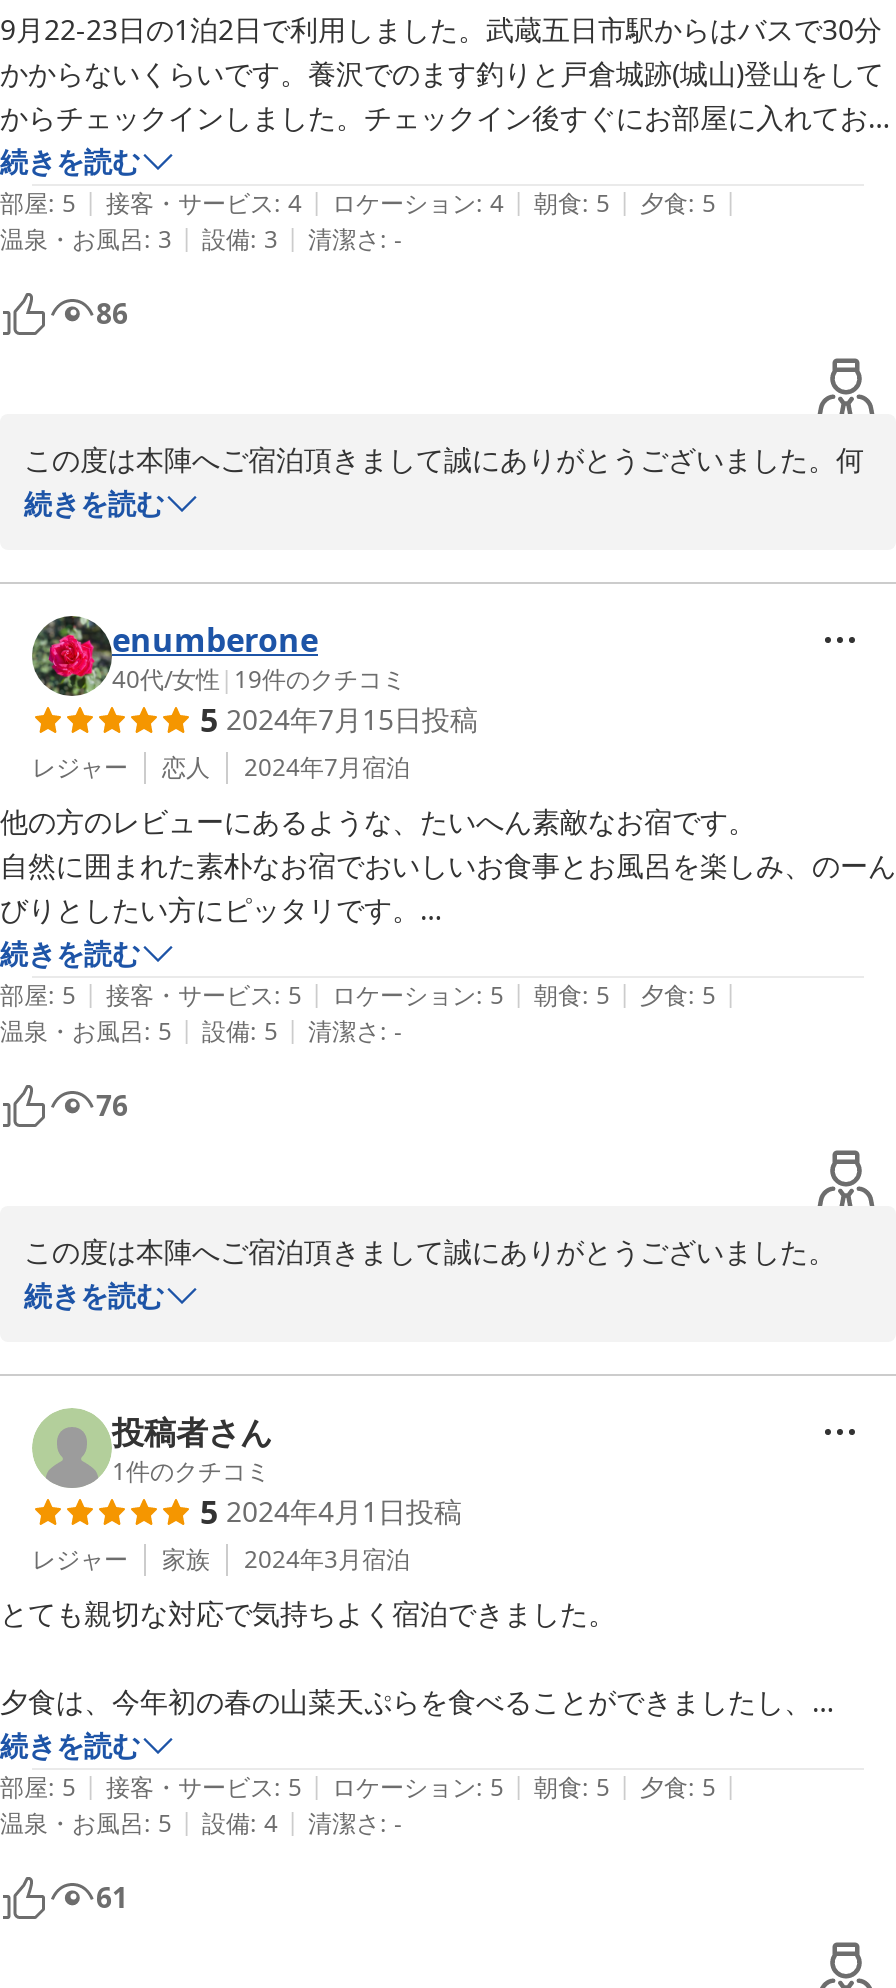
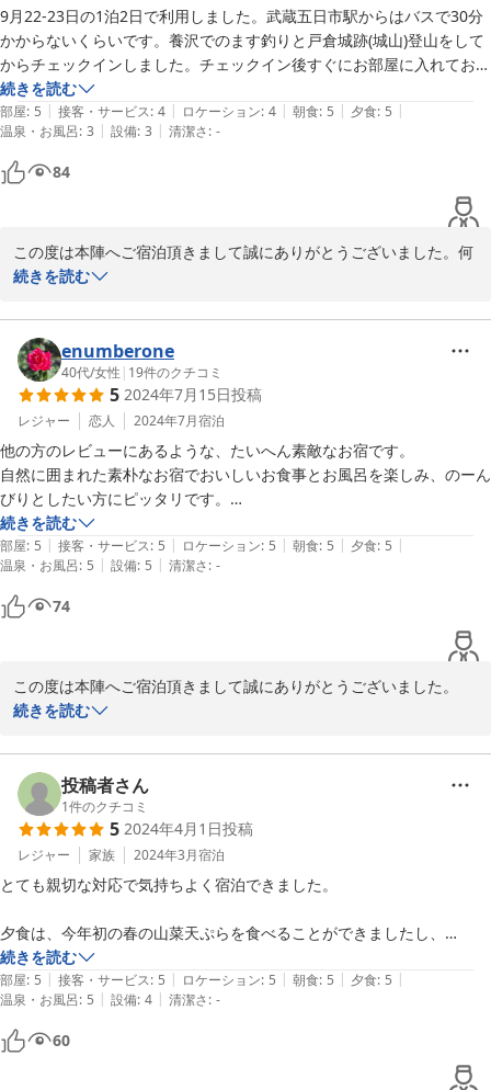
[96,294,128,332] 86 -> [53,161,70,182] 84
[96,1086,128,1124] 76 -> [53,595,70,616] 74
[96,1878,128,1916] 61 -> [53,1030,70,1051] 60

